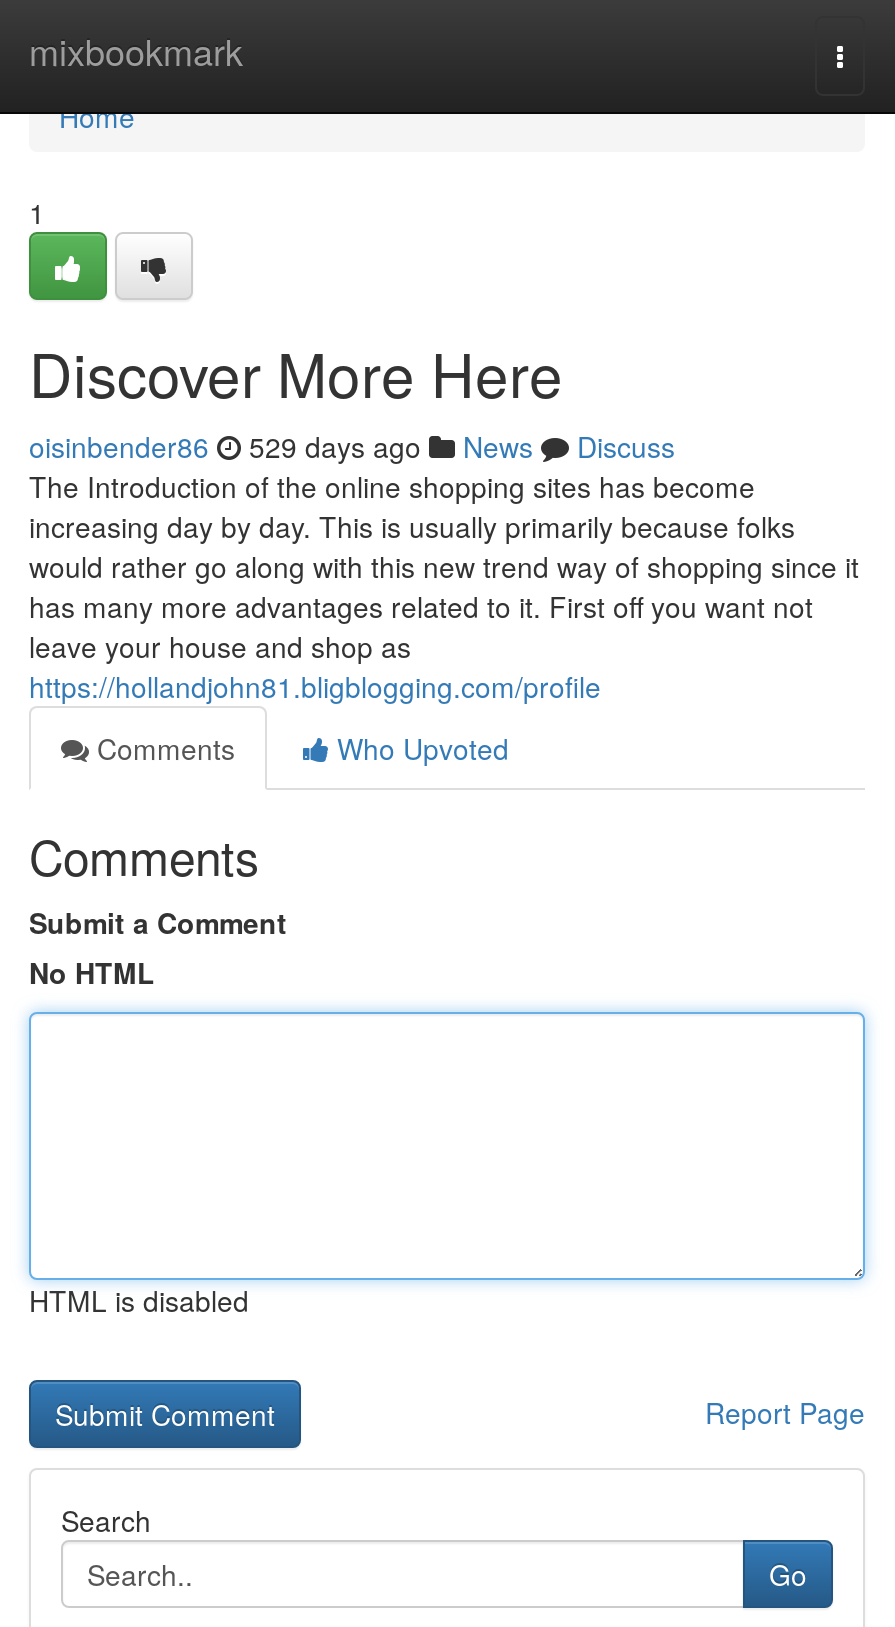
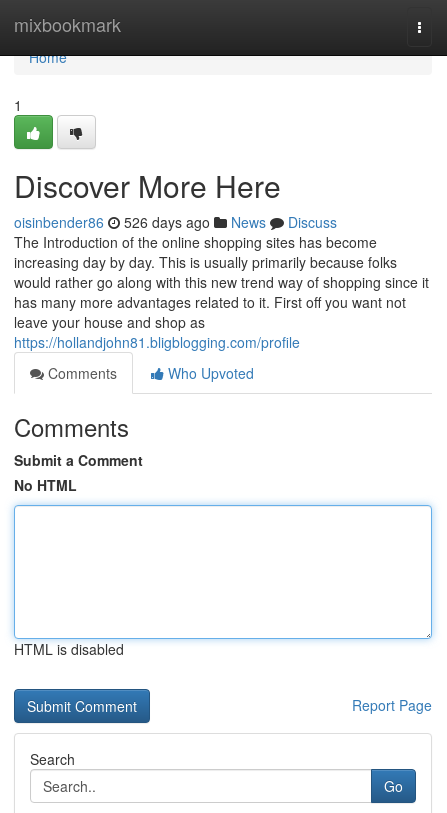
[29,426,675,466] oisinbender86 529 days ago News Discuss -> [14,212,337,232] oisinbender86 526 days ago News Discuss

